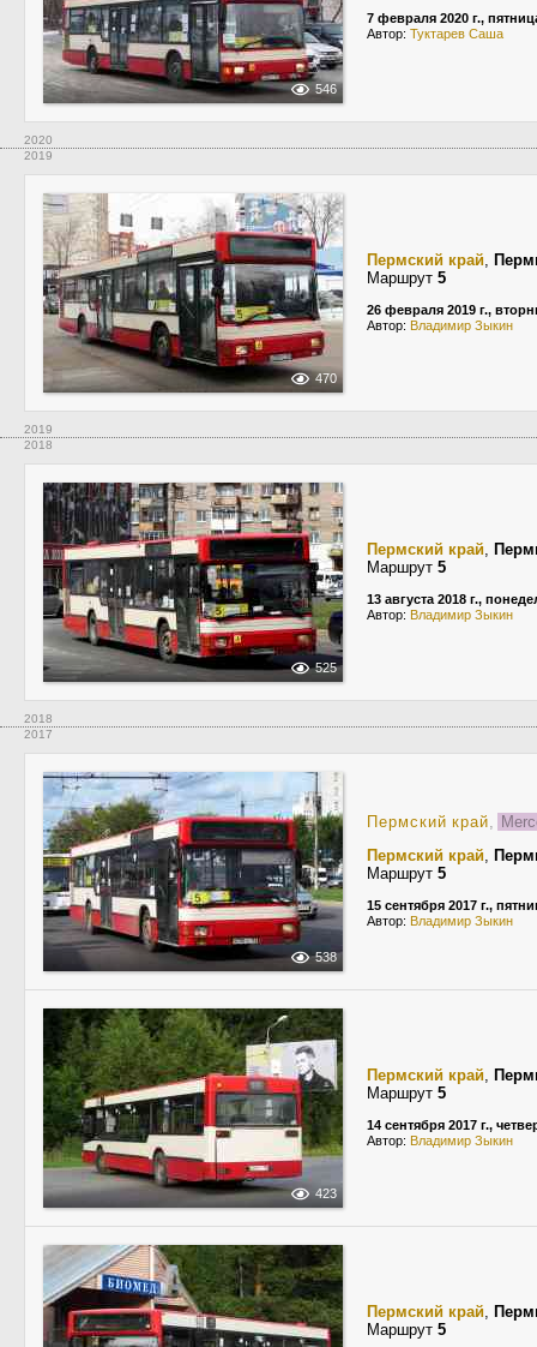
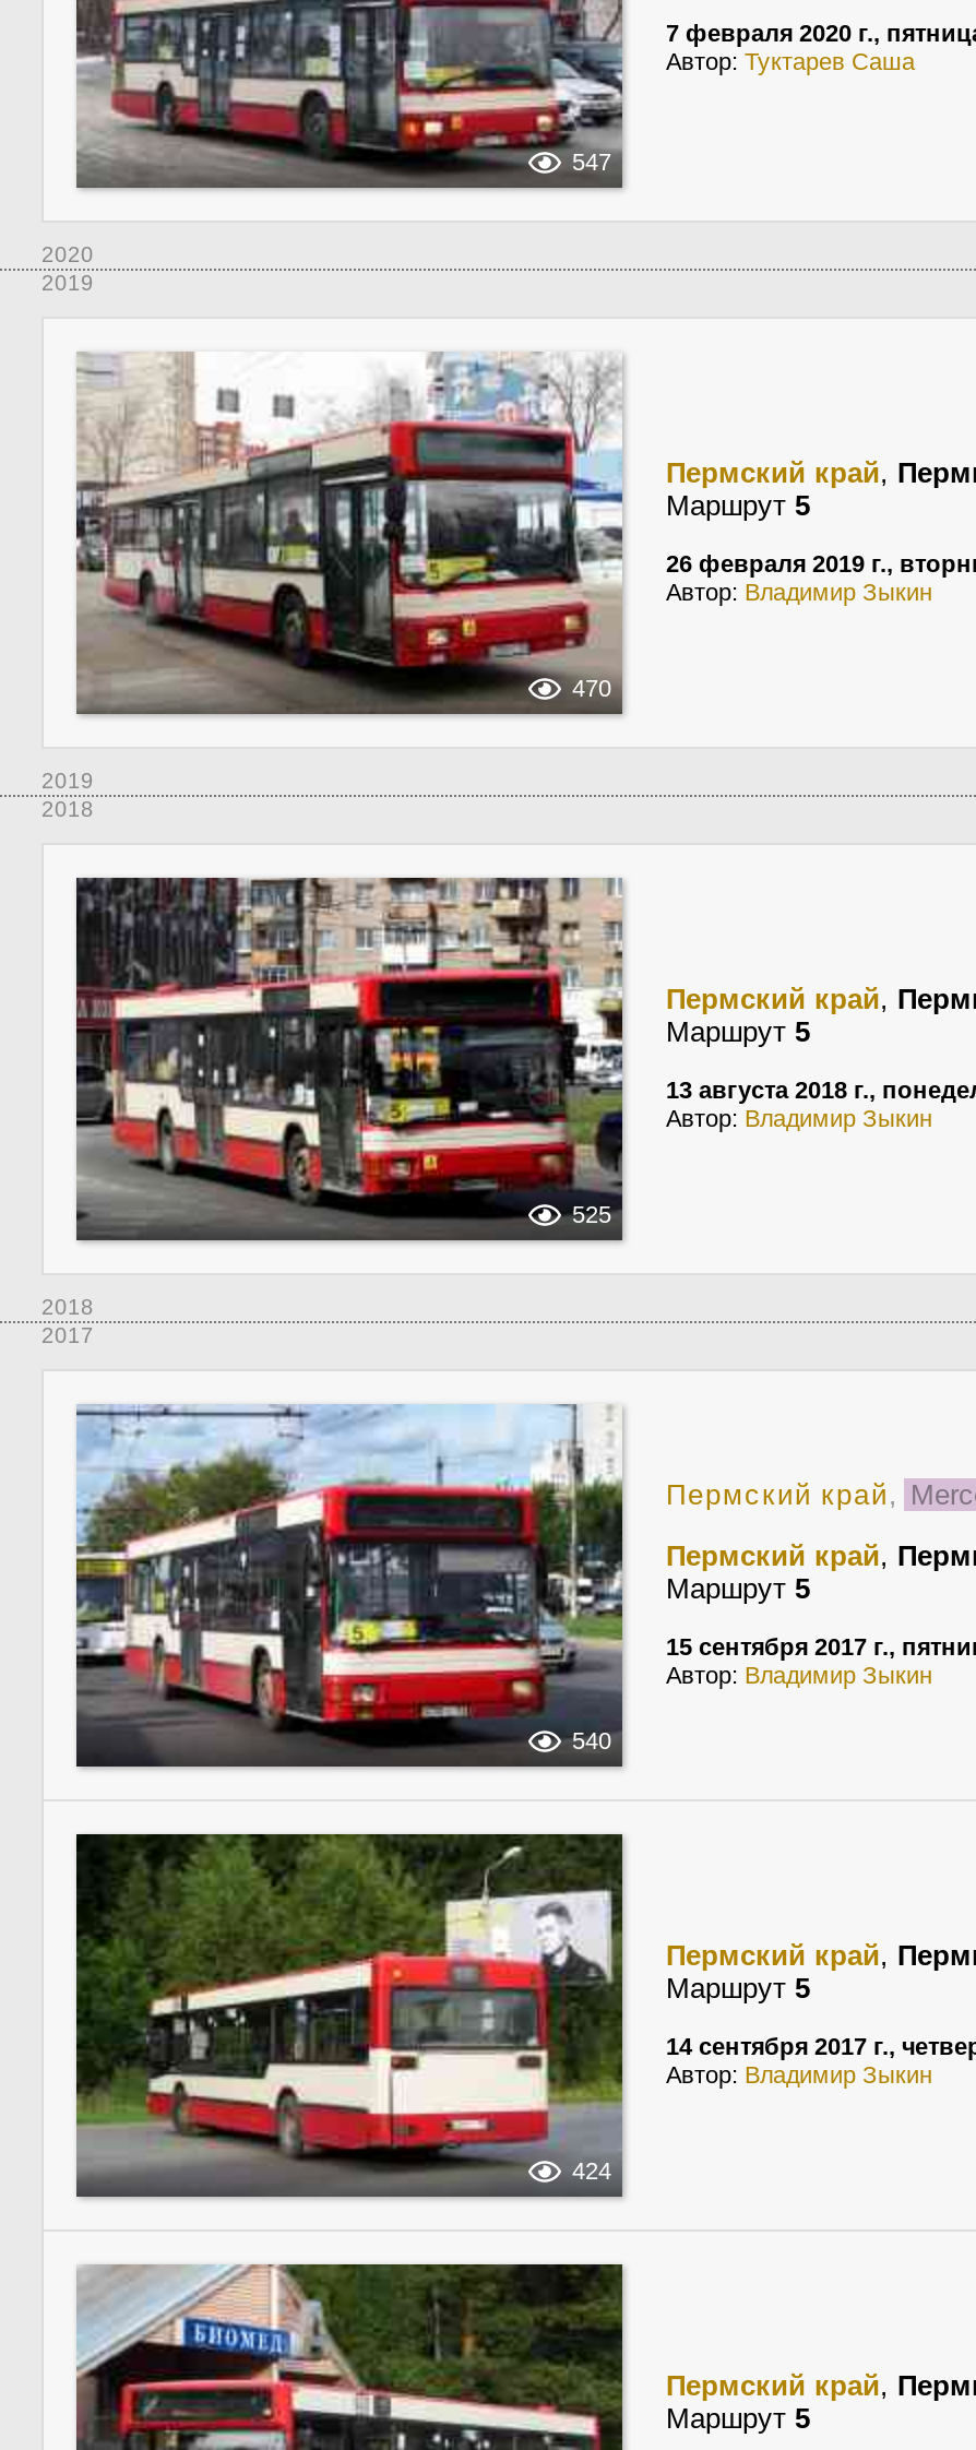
[315,82,337,96] 546 -> [572,148,611,175] 547
[315,950,337,964] 538 -> [572,1727,611,1753] 540
[315,1186,337,1201] 423 -> [572,2157,611,2184] 424

